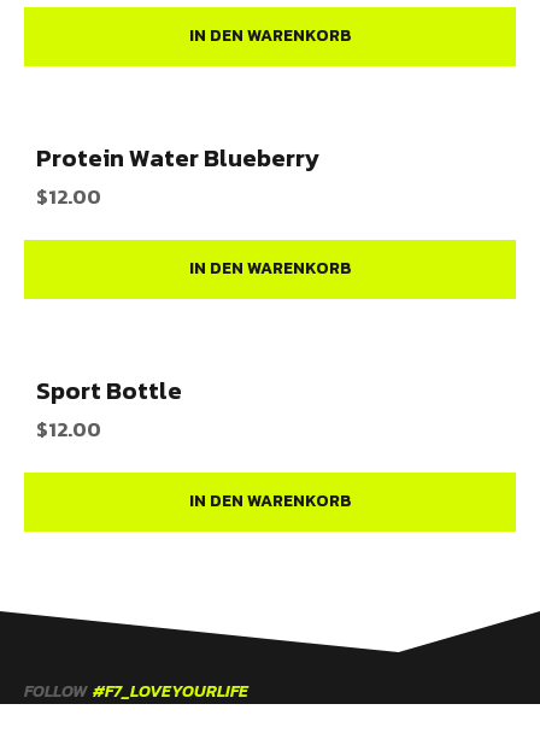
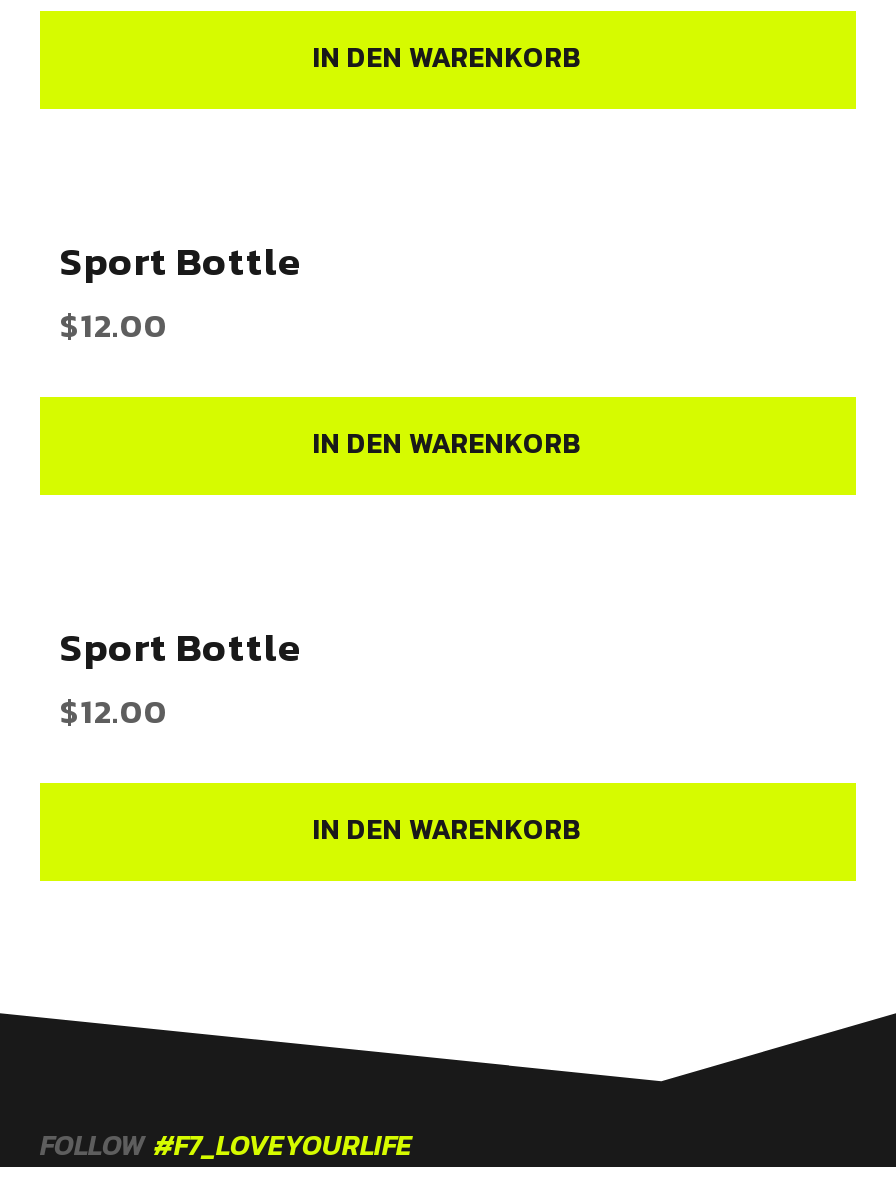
[36,139,319,175] Protein Water Blueberry -> [60,231,302,291] Sport Bottle

